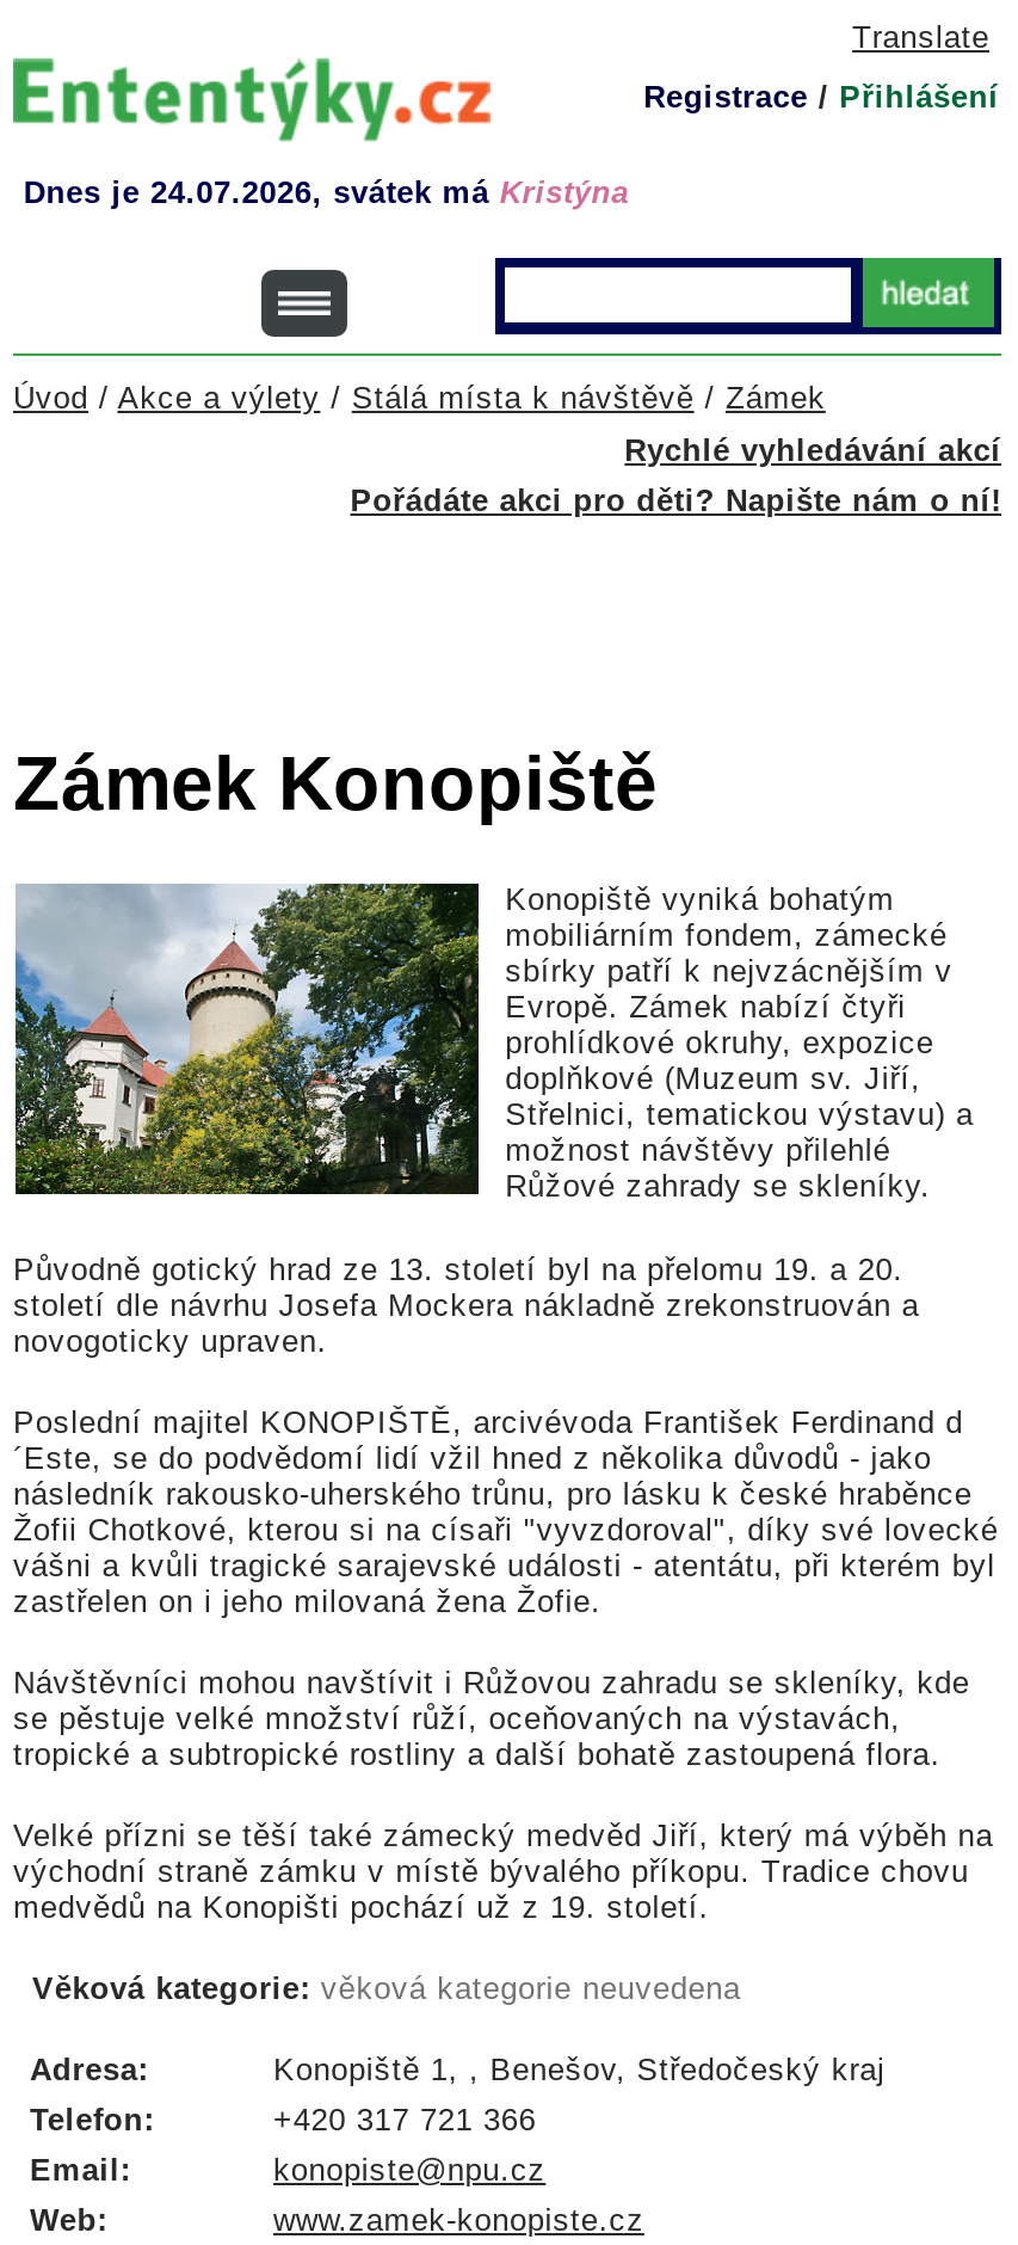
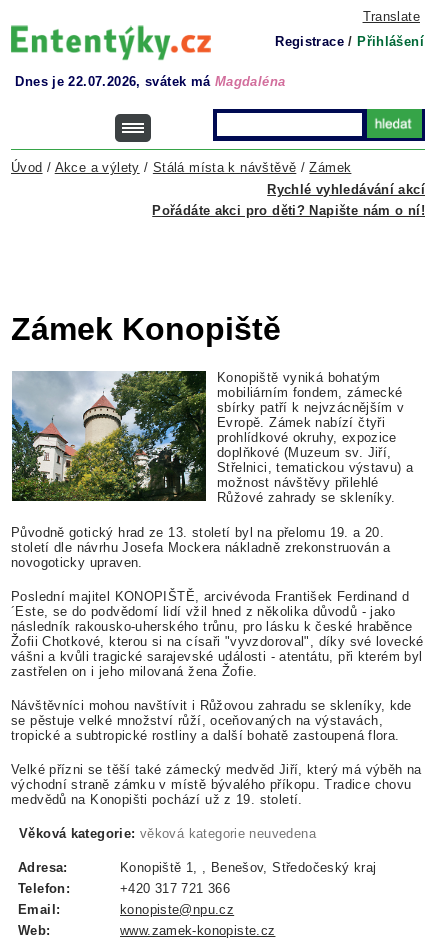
[24,174,629,210] Dnes je 24.07.2026, svátek má Kristýna -> [15,74,285,89] Dnes je 22.07.2026, svátek má Magdaléna

